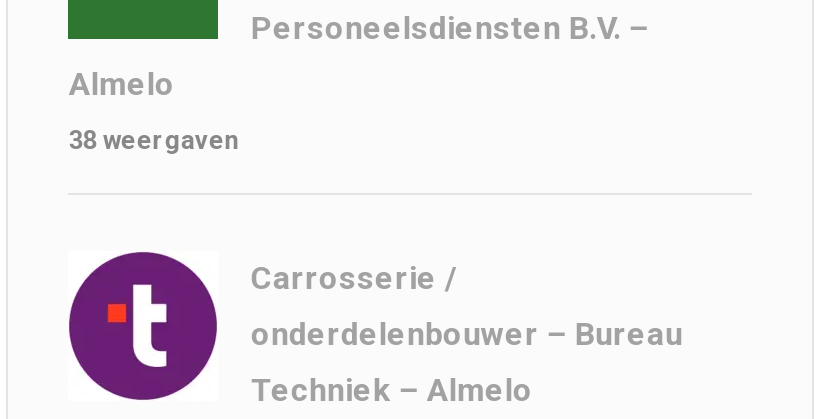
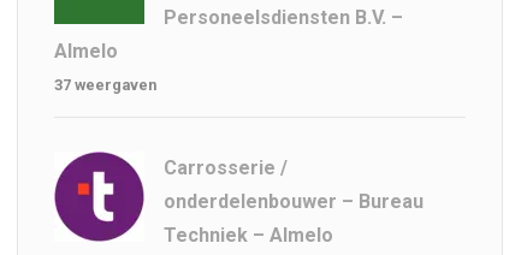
[69,125,239,155] 38 weergaven -> [55,76,157,94] 37 weergaven

